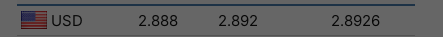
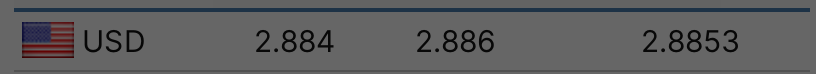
[137,11,177,30] 2.888 -> [254,22,336,60] 2.884
[217,11,257,30] 2.892 -> [415,22,495,60] 2.886
[331,11,380,30] 2.8926 -> [641,22,741,60] 2.8853

